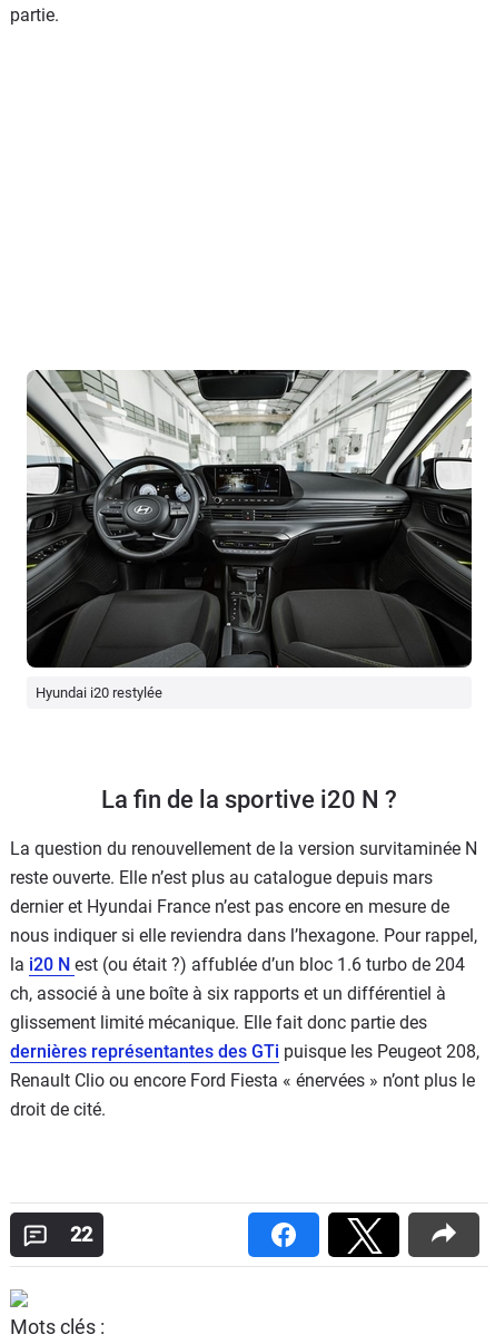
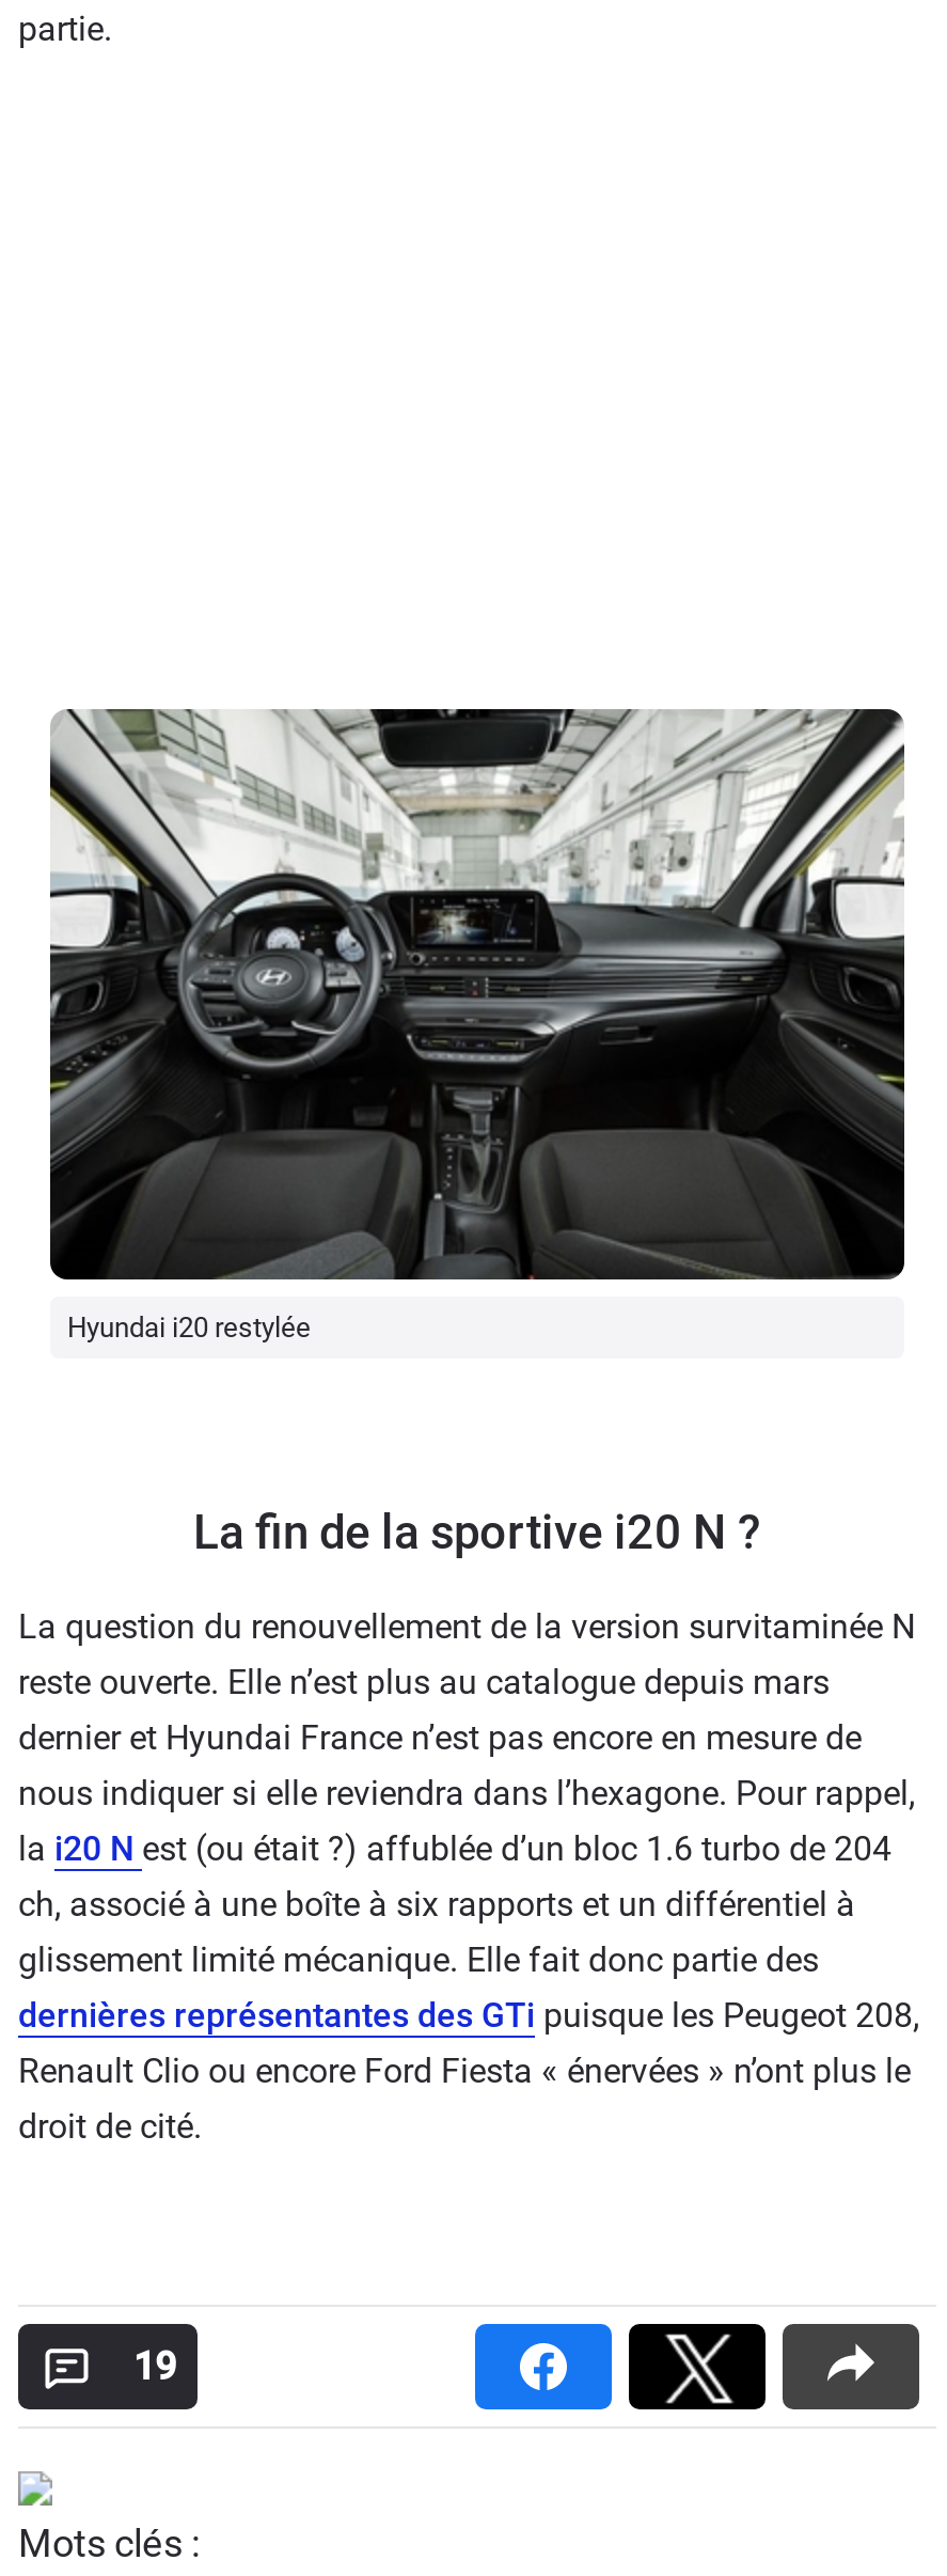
[70,1222,92,1245] 22 -> [133,2342,176,2387] 19

